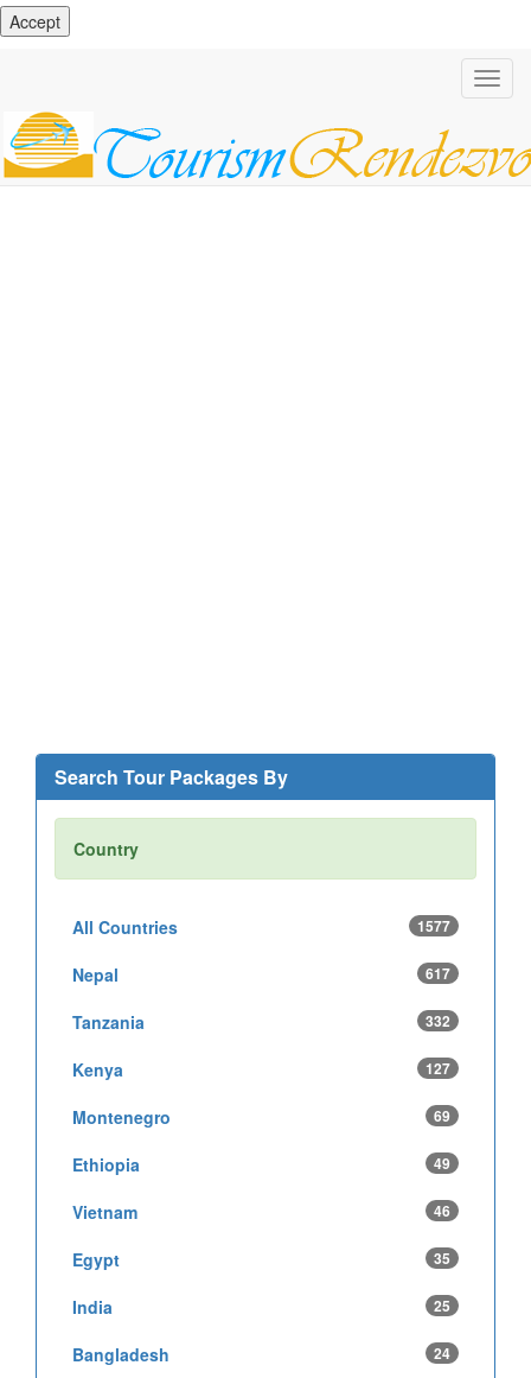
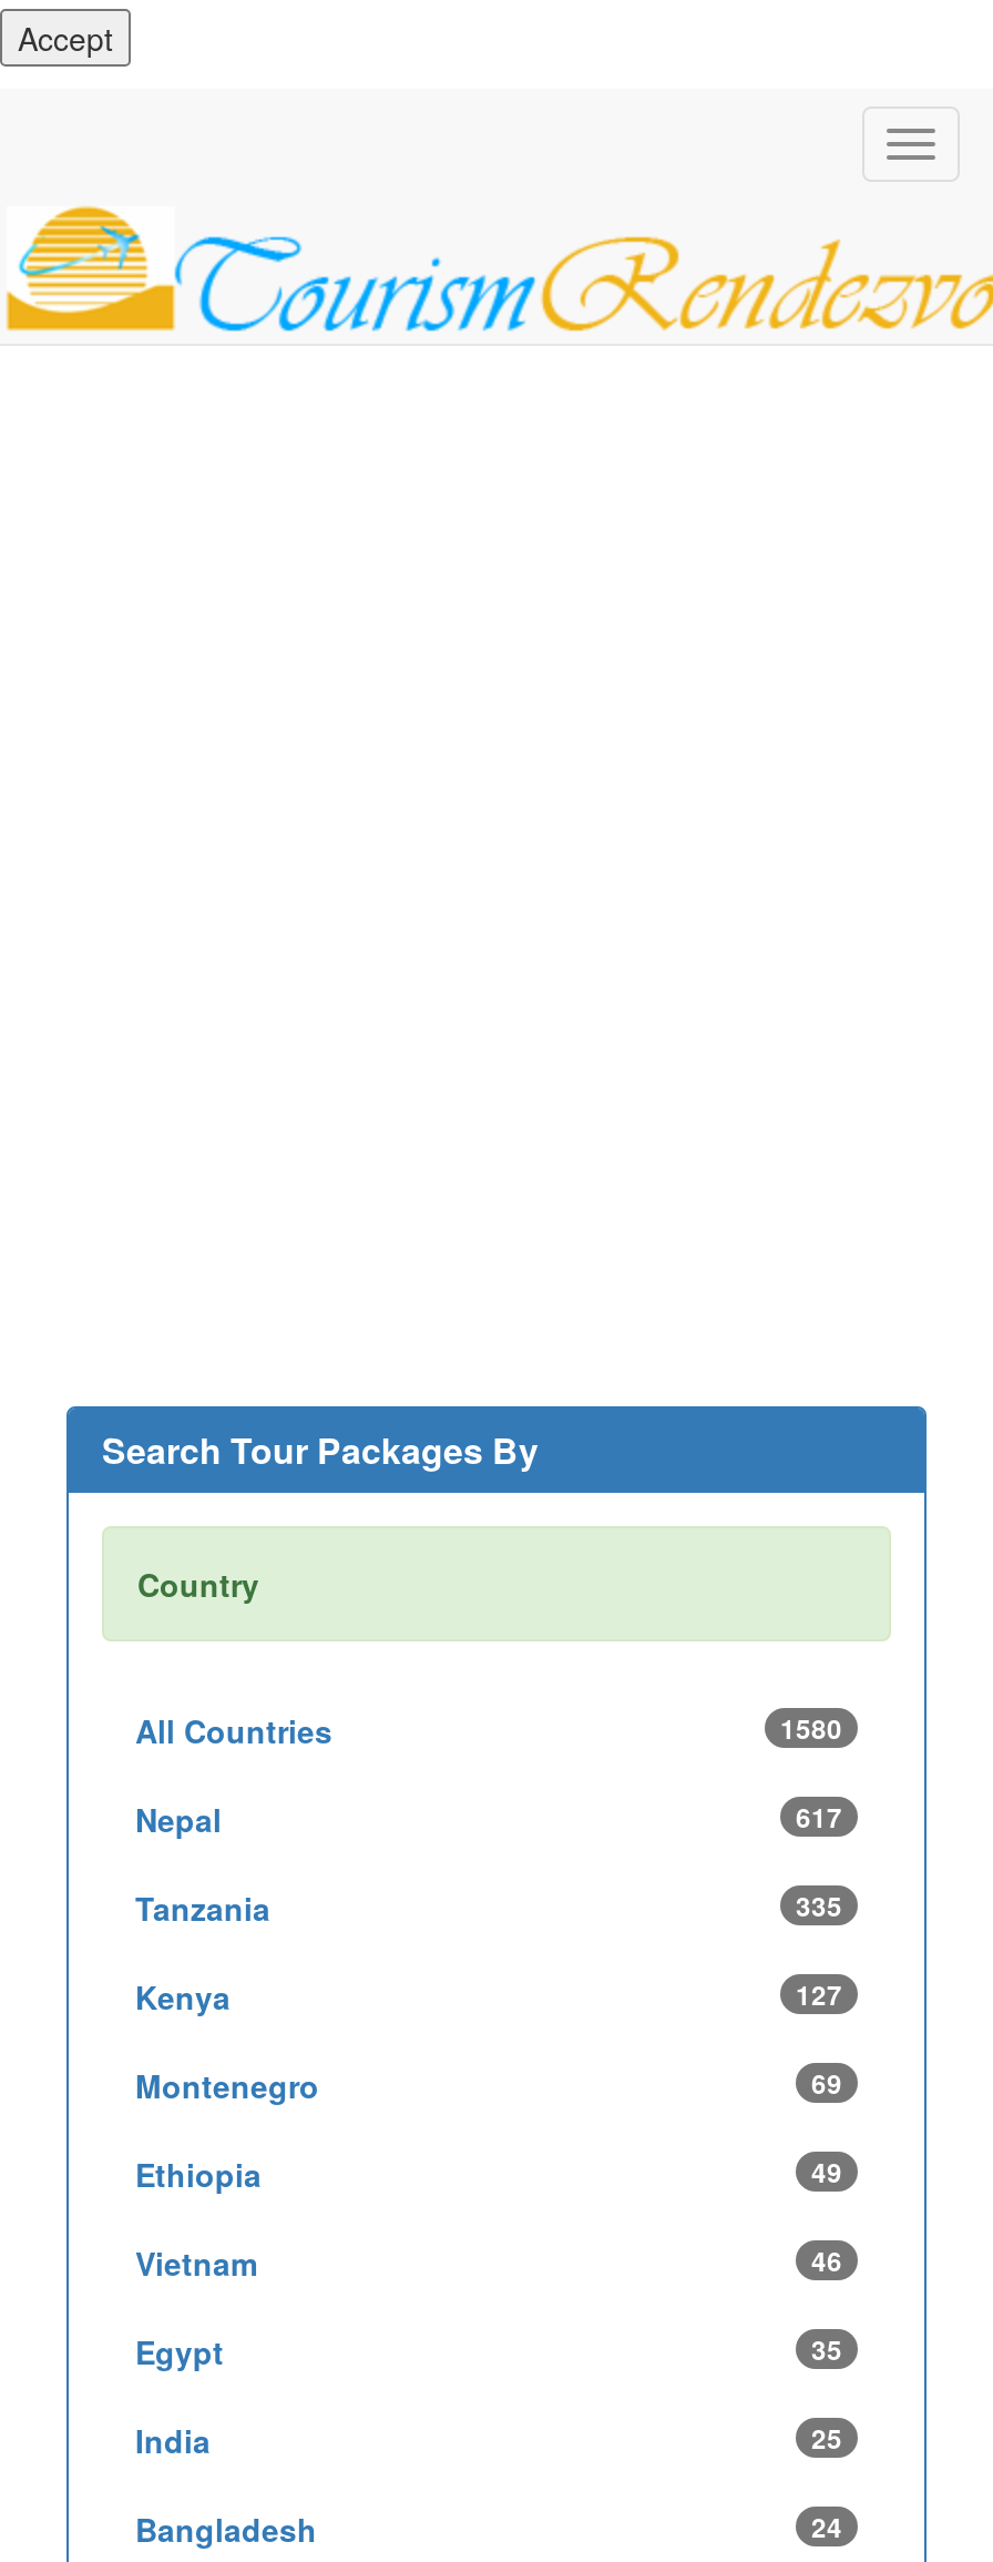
[417,915,450,936] 1577 -> [780,1708,842,1748] 1580
[426,1010,450,1031] 332 -> [796,1885,842,1925] 335

